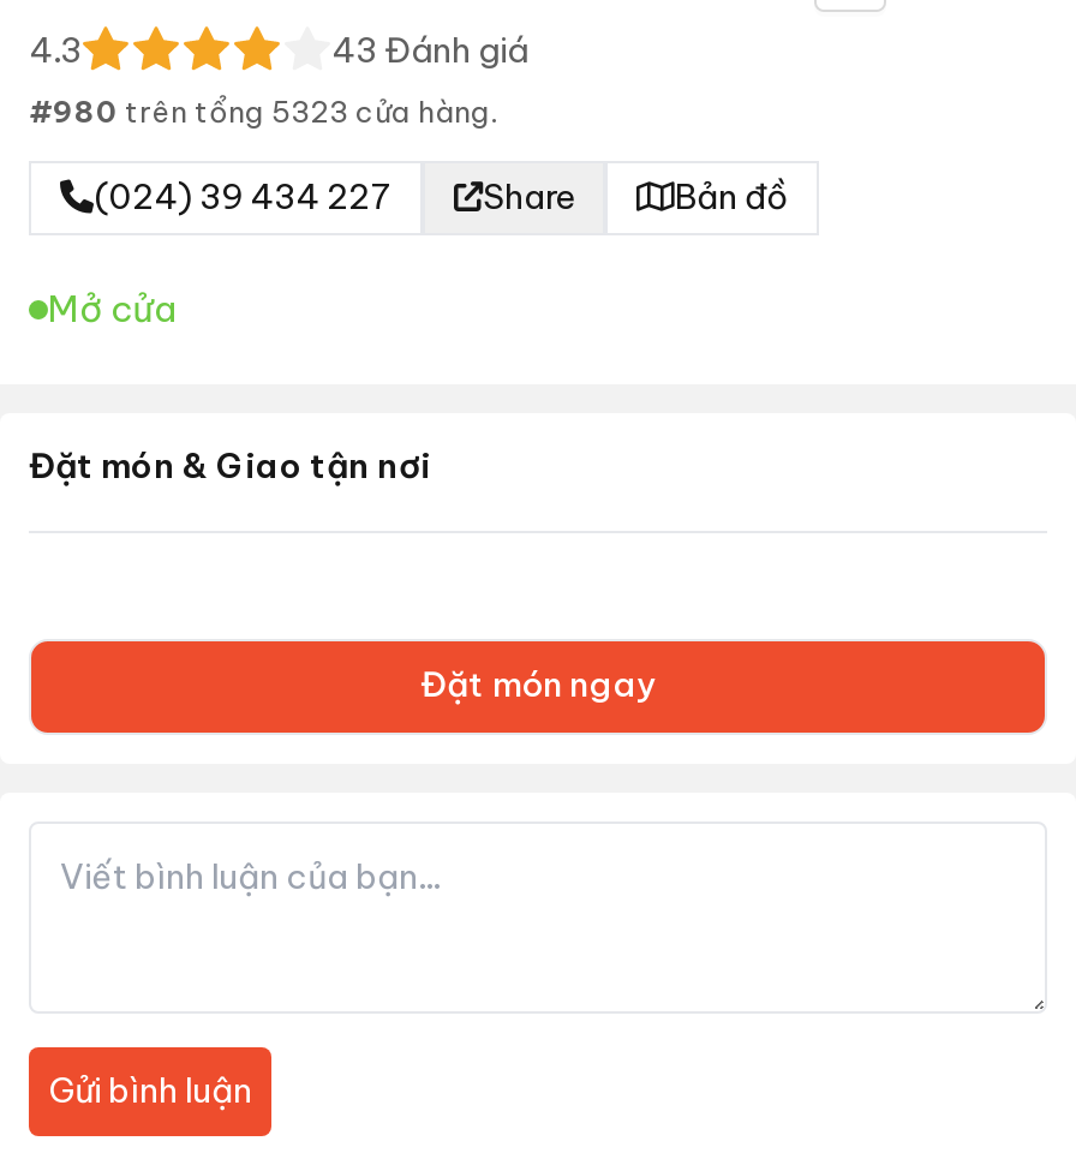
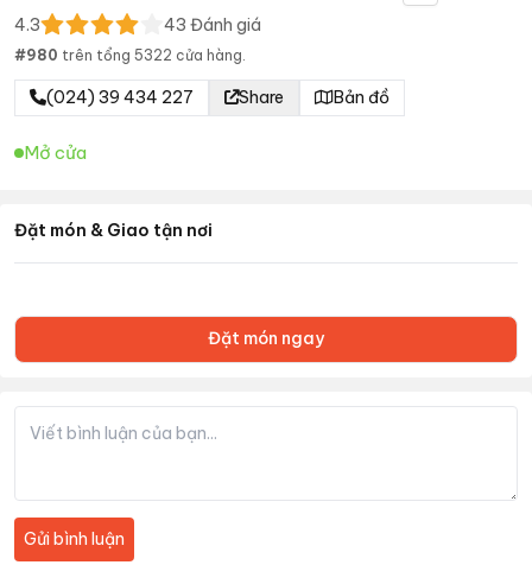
[29,93,497,129] #980 trên tổng 5323 cửa hàng. -> [14,46,246,64] #980 trên tổng 5322 cửa hàng.

